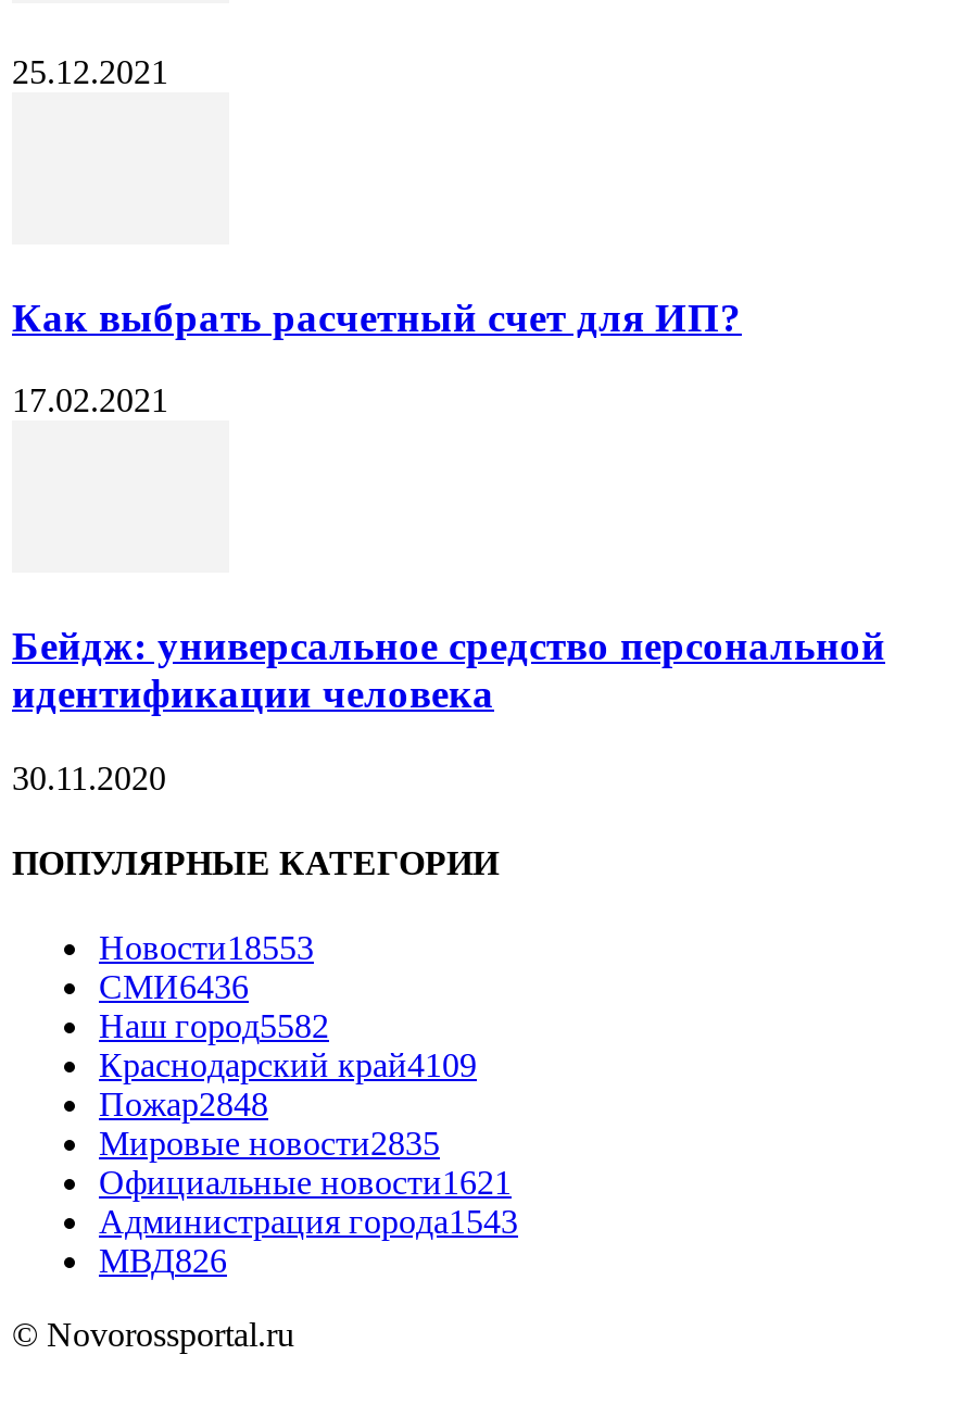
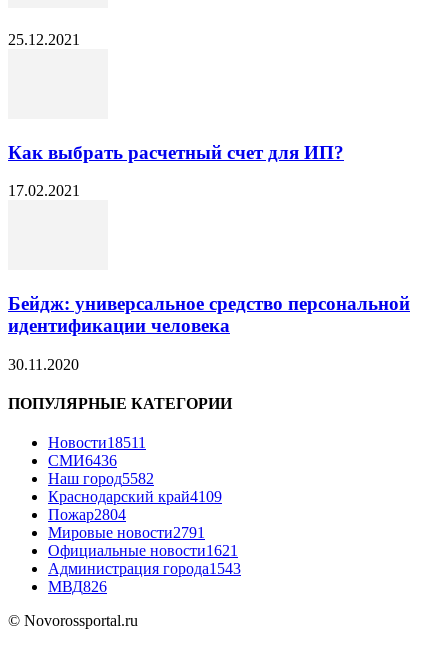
[99,930,314,967] Новости18553 -> [48,434,146,451] Новости18511
[99,1086,268,1123] Пожар2848 -> [48,506,126,523] Пожар2804
[99,1125,440,1162] Мировые новости2835 -> [48,524,205,541] Мировые новости2791

